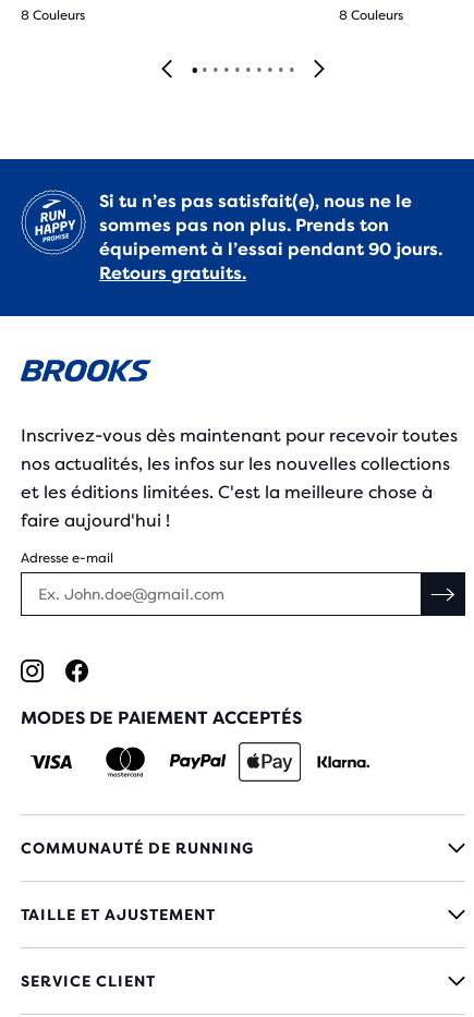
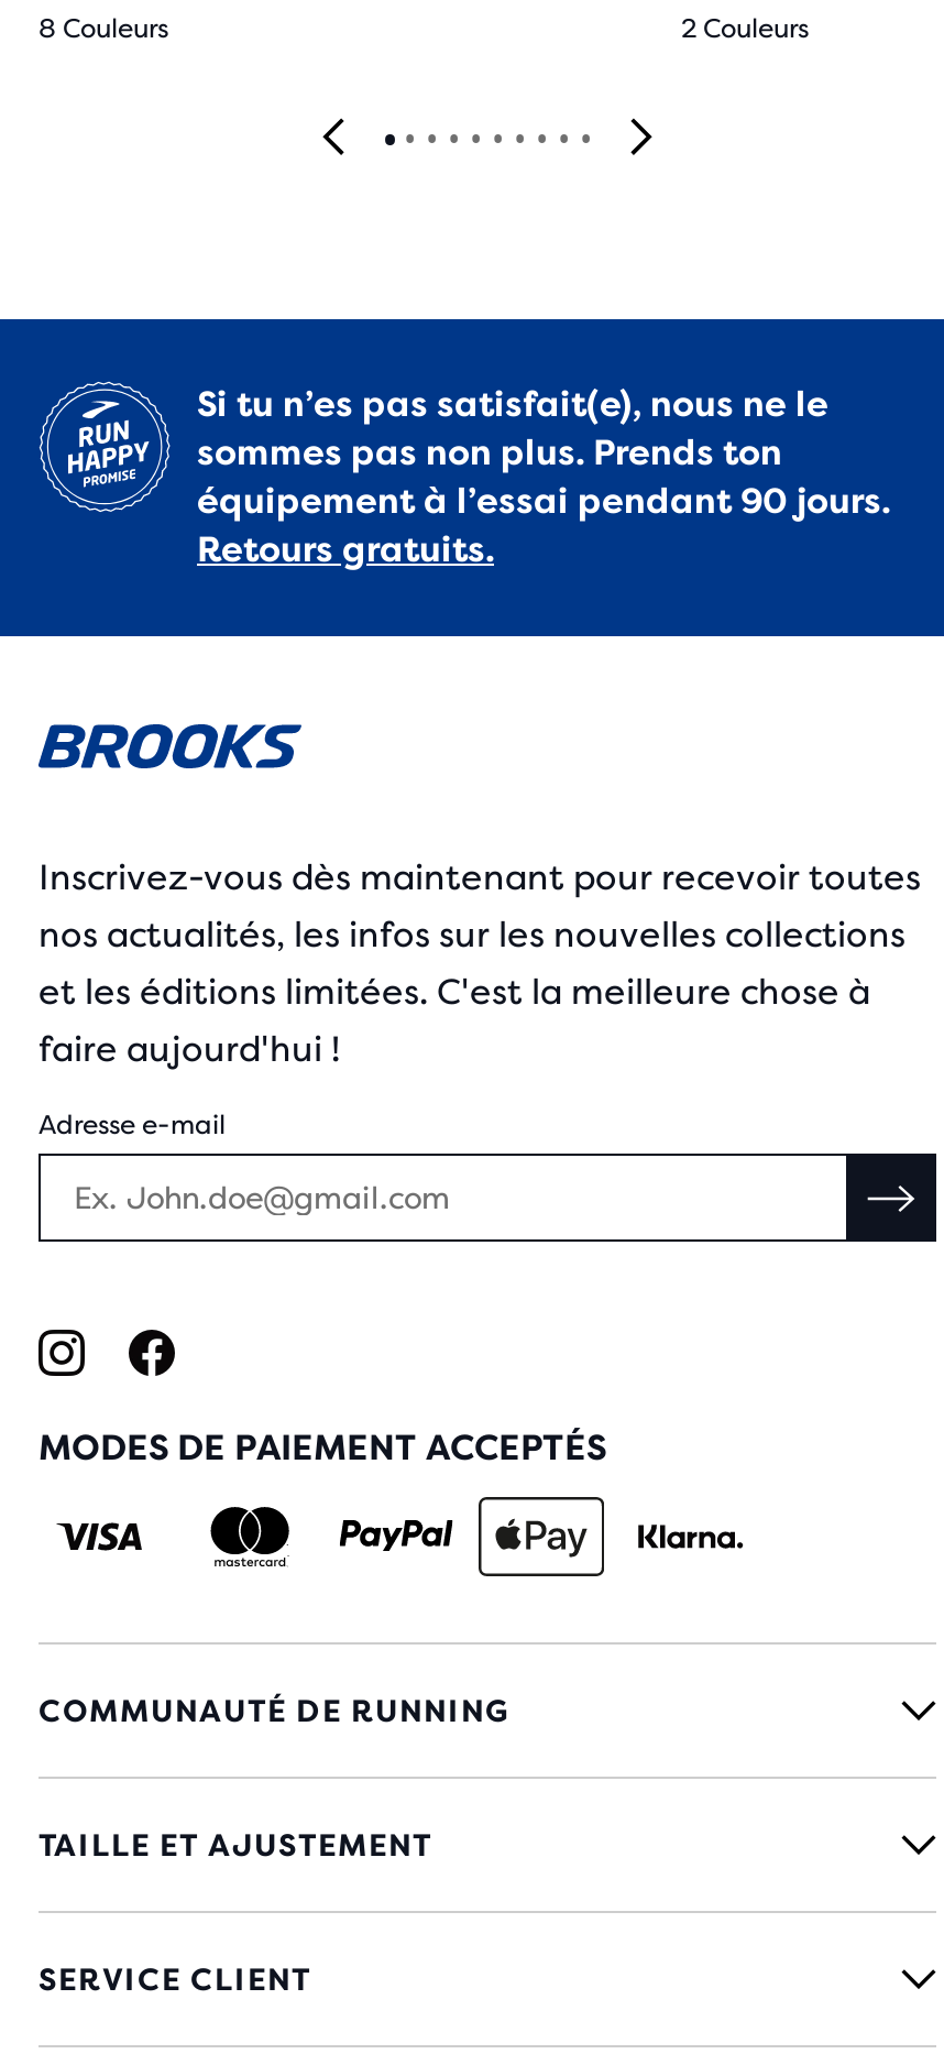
[339,8,403,23] 8 Couleurs -> [681,13,809,44] 2 Couleurs

